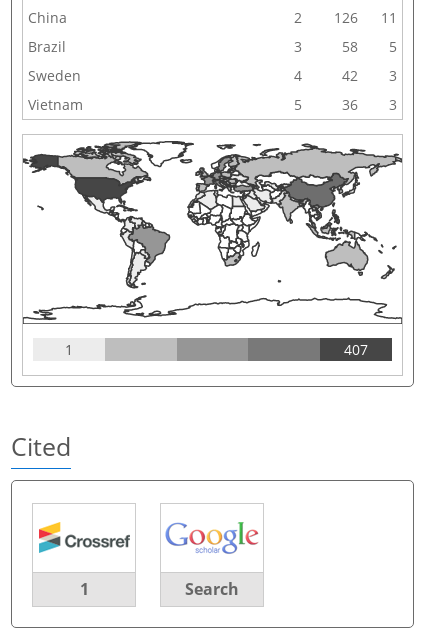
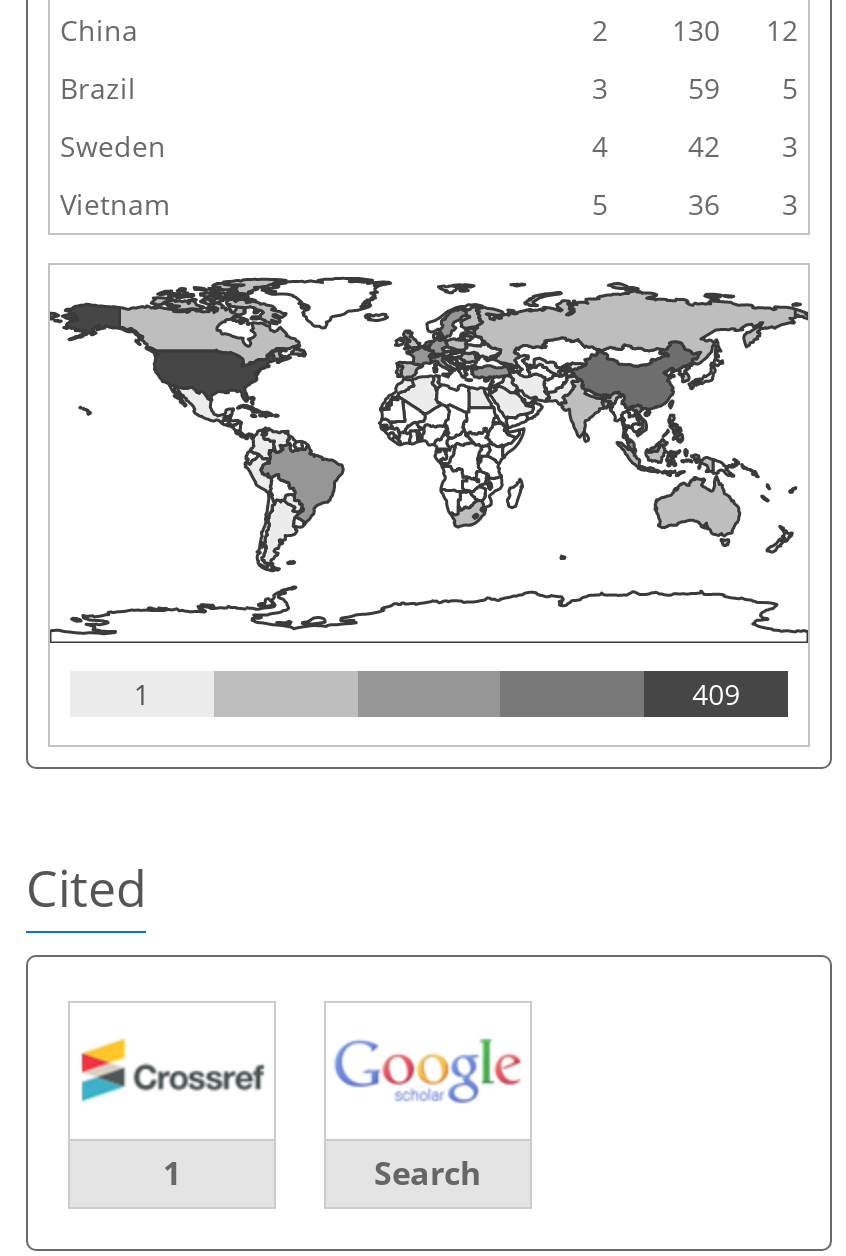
[334,8,358,27] 126 -> [672,11,720,49] 130
[381,8,397,27] 11 -> [766,11,798,49] 12
[342,37,397,56] 58 5 -> [688,69,798,107] 59 5
[344,340,368,359] 407 -> [692,676,740,714] 409

